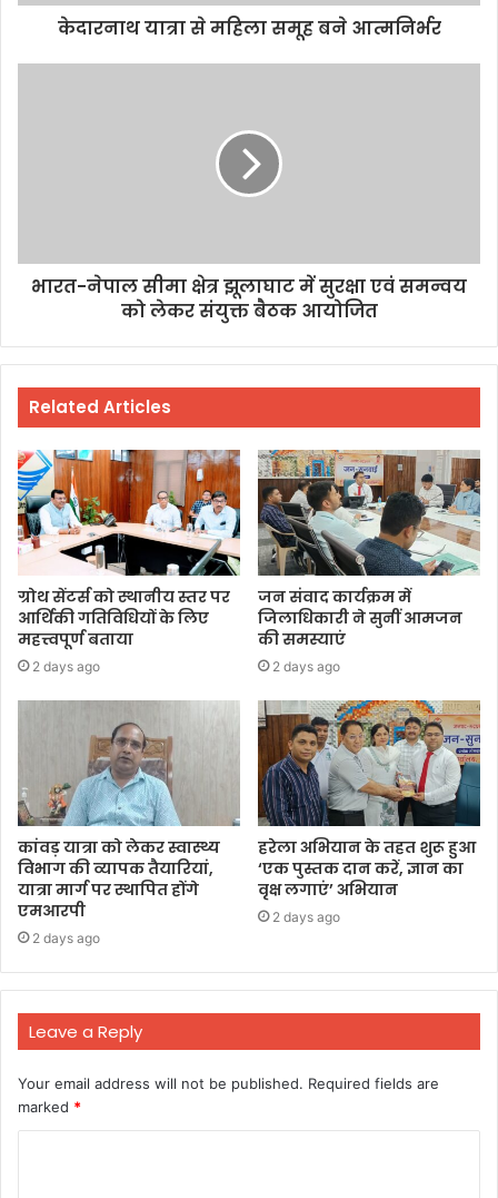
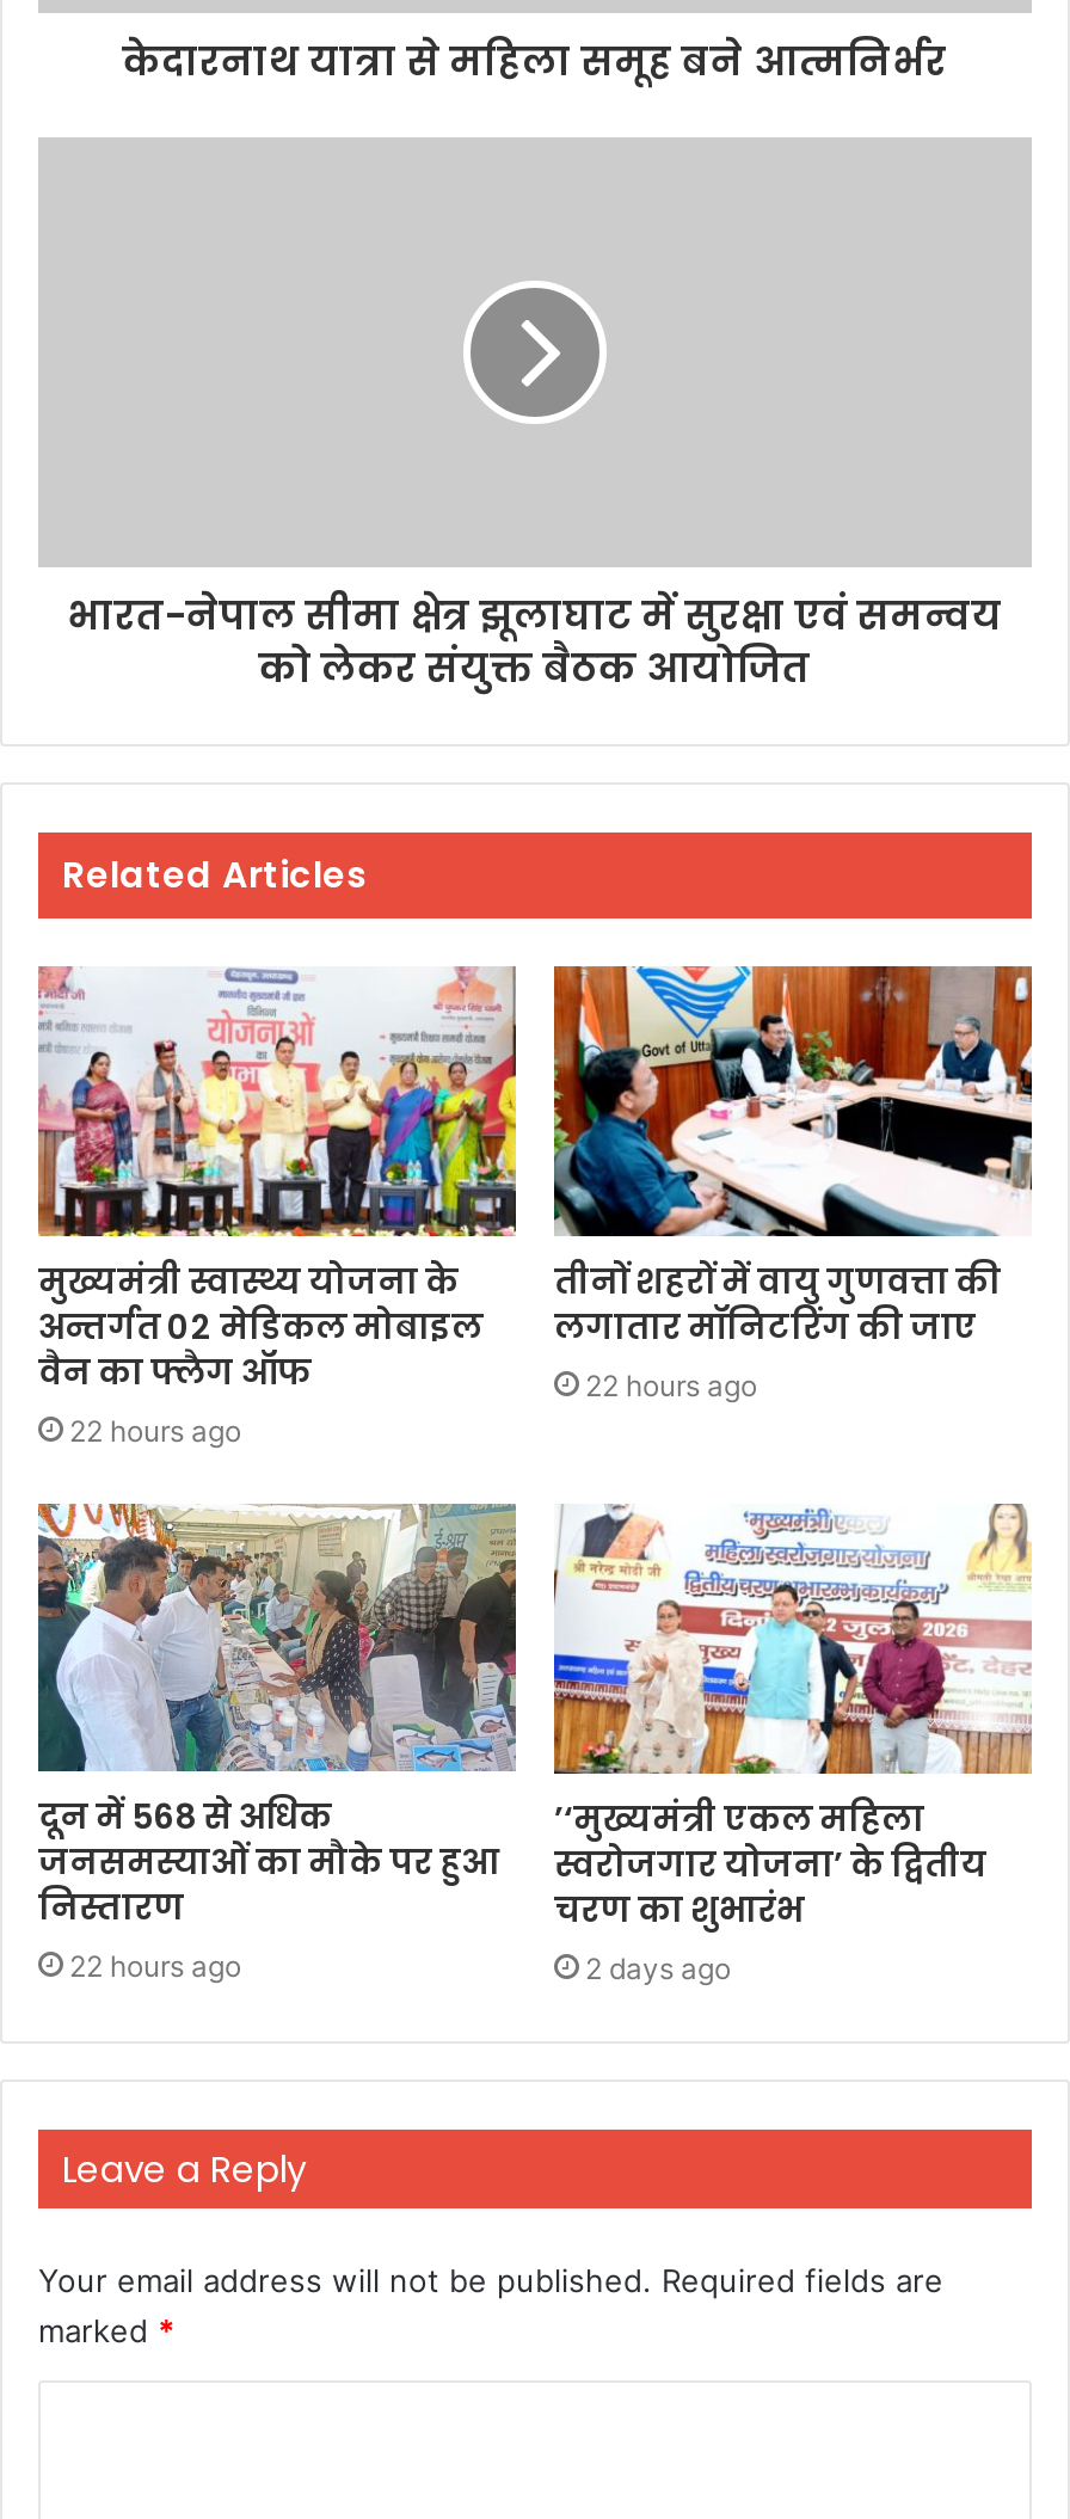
[17,449,241,674] [image] | ग्रोथ सेंटर्स को स्थानीय स्तर पर | आर्थिकी गतिविधियों के लिए | महत्त्वपूर्ण बताया | 2 days ago -> [36,966,518,1448] [image] | मुख्यमंत्री स्वास्थ्य योजना के | अन्तर्गत 02 मेडिकल मोबाइल | वैन का फ्लैग ऑफ | 22 hours ago
[257,449,481,674] [image] | जन संवाद कार्यक्रम में | जिलाधिकारी ने सुनीं आमजन | की समस्याएं | 2 days ago -> [552,964,1034,1403] [image] | तीनों शहरों में वायु गुणवत्ता की | लगातार मॉनिटरिंग की जाए | 22 hours ago
[17,700,239,946] [image] | कांवड़ यात्रा को लेकर स्वास्थ्य | विभाग की व्यापक तैयारियां, | यात्रा मार्ग पर स्थापित होंगे | एमआरपी | 2 days ago -> [36,1504,516,1985] [image] | दून में 568 से अधिक | जनसमस्याओं का मौके पर हुआ | निस्तारण | 22 hours ago
[257,699,481,900] [image] | हरेला अभियान के तहत शुरू हुआ | ‘एक पुस्तक दान करें, ज्ञान का | वृक्ष लगाएं’ अभियान -> [552,1504,1032,1933] [image] | ’‘मुख्यमंत्री एकल महिला | स्वरोजगार योजना’ के द्वितीय | चरण का शुभारंभ

